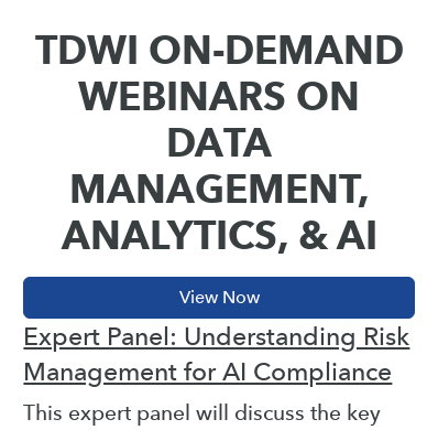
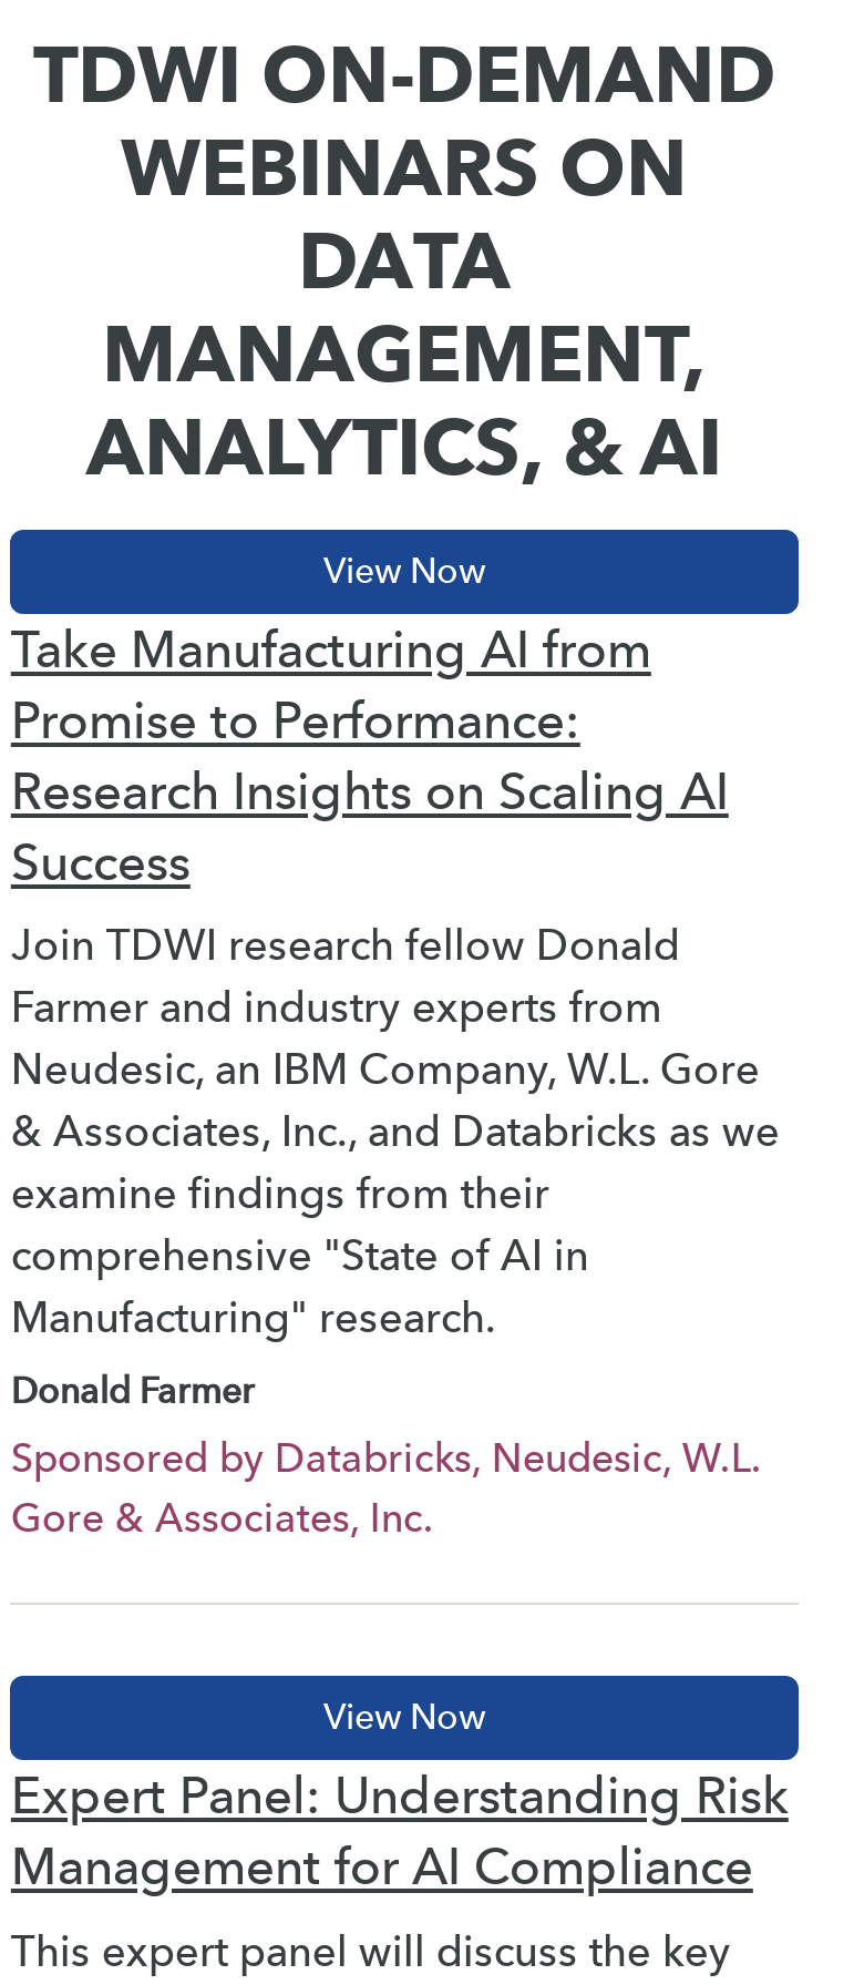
none -> [11,618,780,1543] Take Manufacturing AI from | Promise to Performance: | Research Insights on Scaling AI | Success | Join TDWI research fellow Donald | Farmer and industry experts from | Neudesic, an IBM Company, W.L. Gore | & Associates, Inc., and Databricks as we | examine findings from their | comprehensive "State of AI in | Manufacturing" research. | Donald Farmer | Sponsored by Databricks, Neudesic, W.L. | Gore & Associates, Inc.

